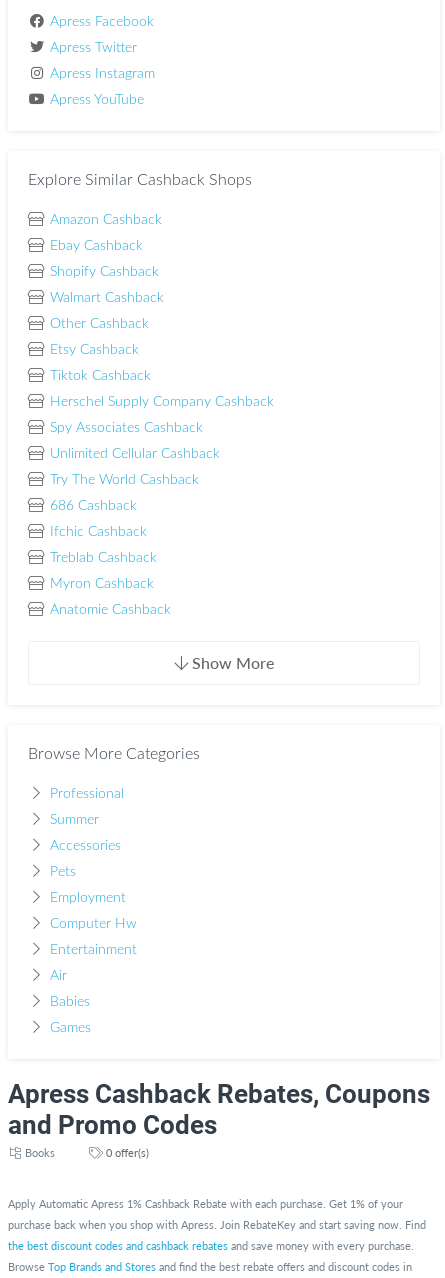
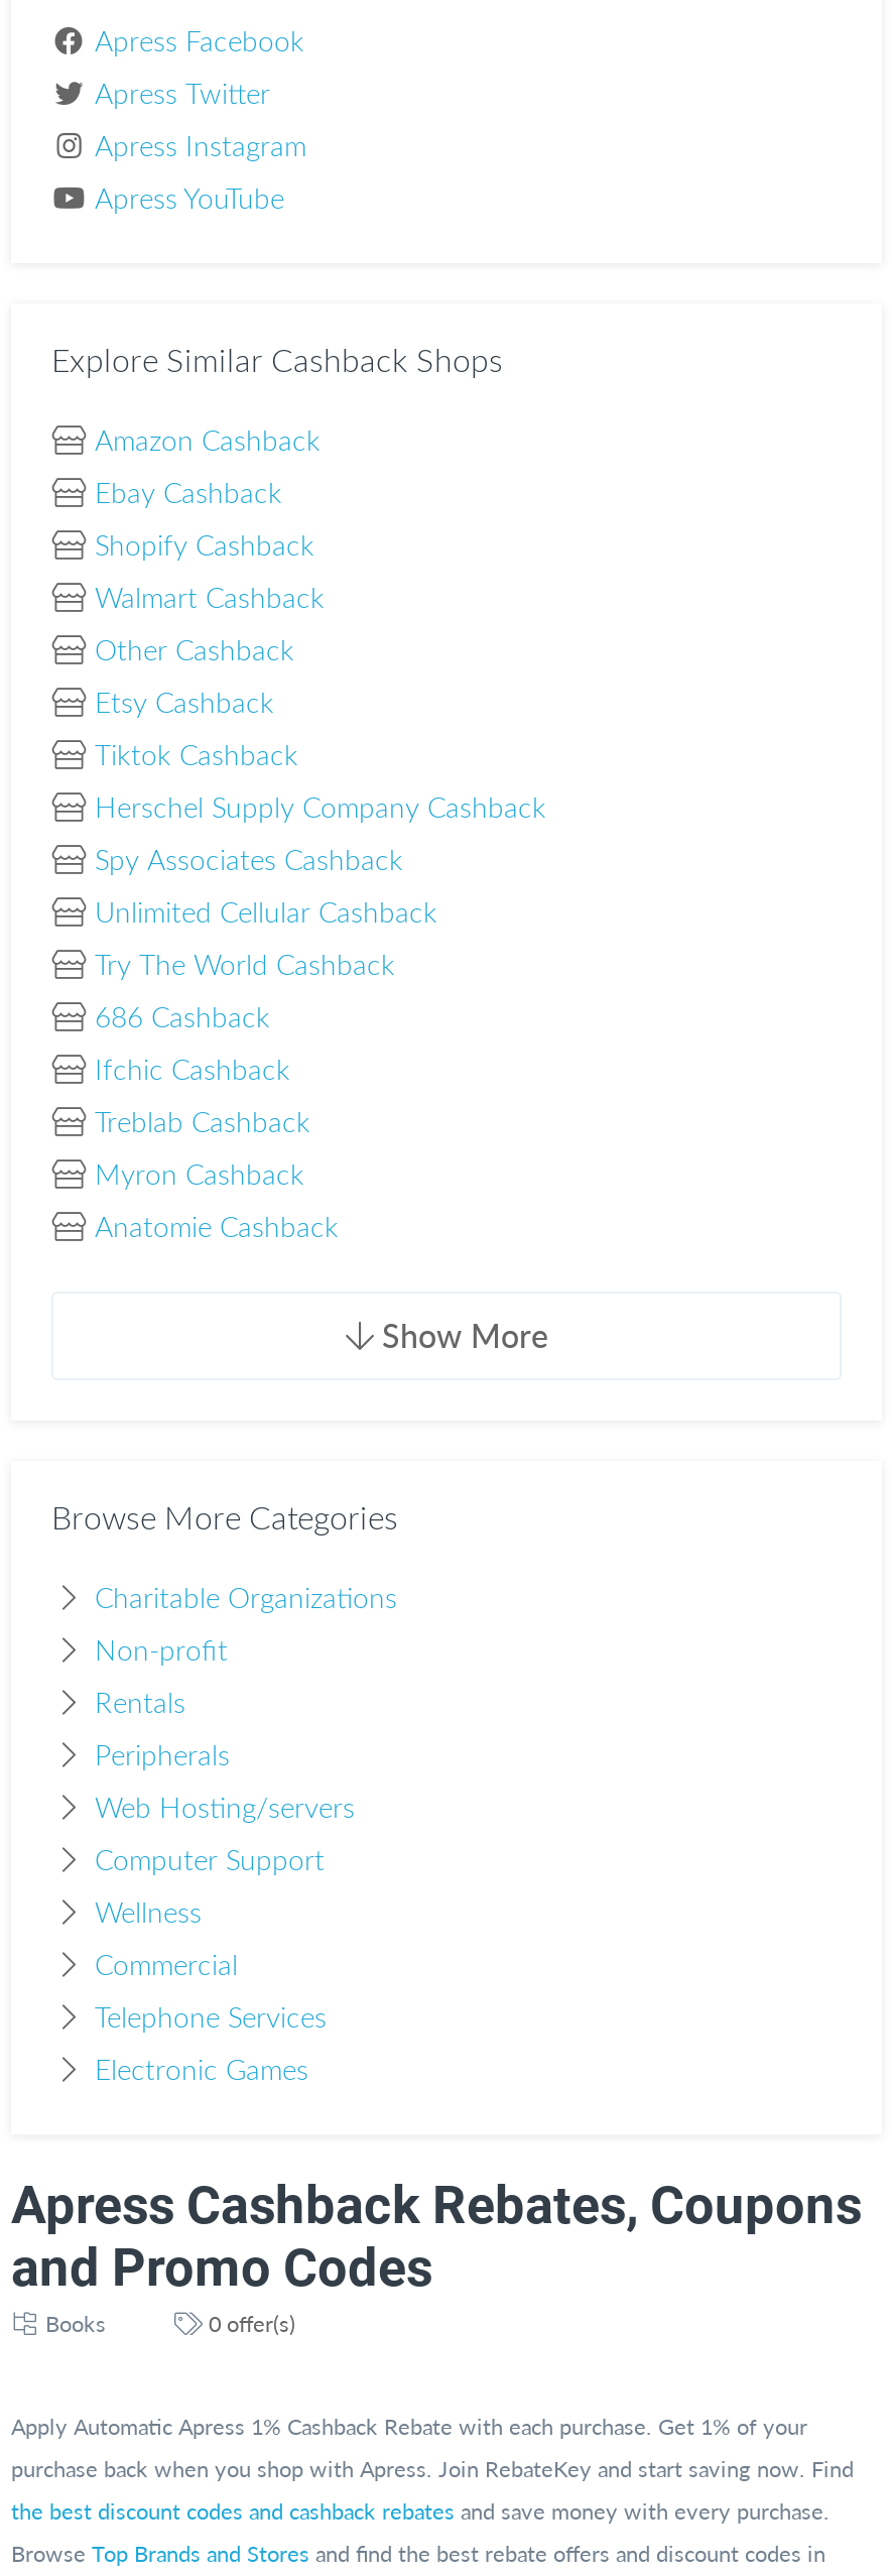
[49,787,123,801] Professional -> [95,1586,397,1614] Charitable Organizations
[49,813,98,827] Summer -> [95,1638,228,1667] Non-profit
[49,839,120,853] Accessories -> [95,1691,185,1719] Rentals
[49,865,75,879] Pets -> [95,1743,230,1771] Peripherals
[49,891,125,905] Employment -> [95,1796,355,1824] Web Hosting/servers
[49,917,136,931] Computer Hw -> [95,1848,325,1876] Computer Support
[49,943,136,957] Entertainment -> [95,1900,202,1929] Wellness
[49,969,66,983] Air -> [95,1953,238,1981] Commercial
[49,995,89,1009] Babies -> [95,2005,327,2034] Telephone Services
[49,1021,90,1035] Games -> [95,2058,308,2086] Electronic Games

